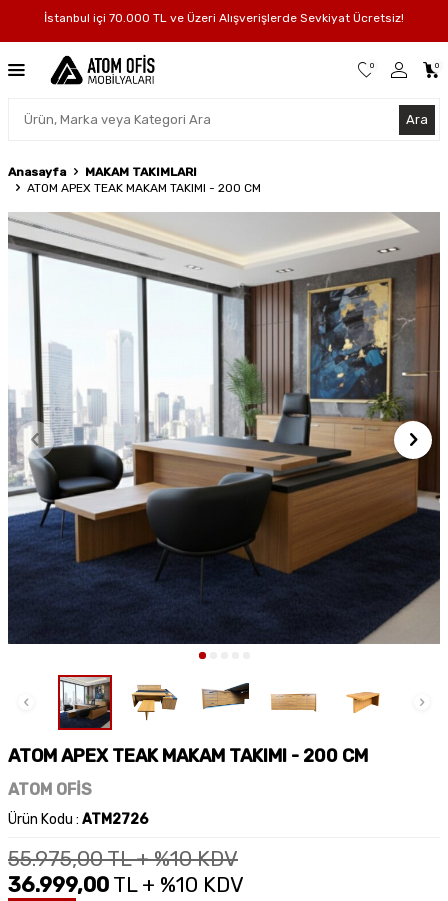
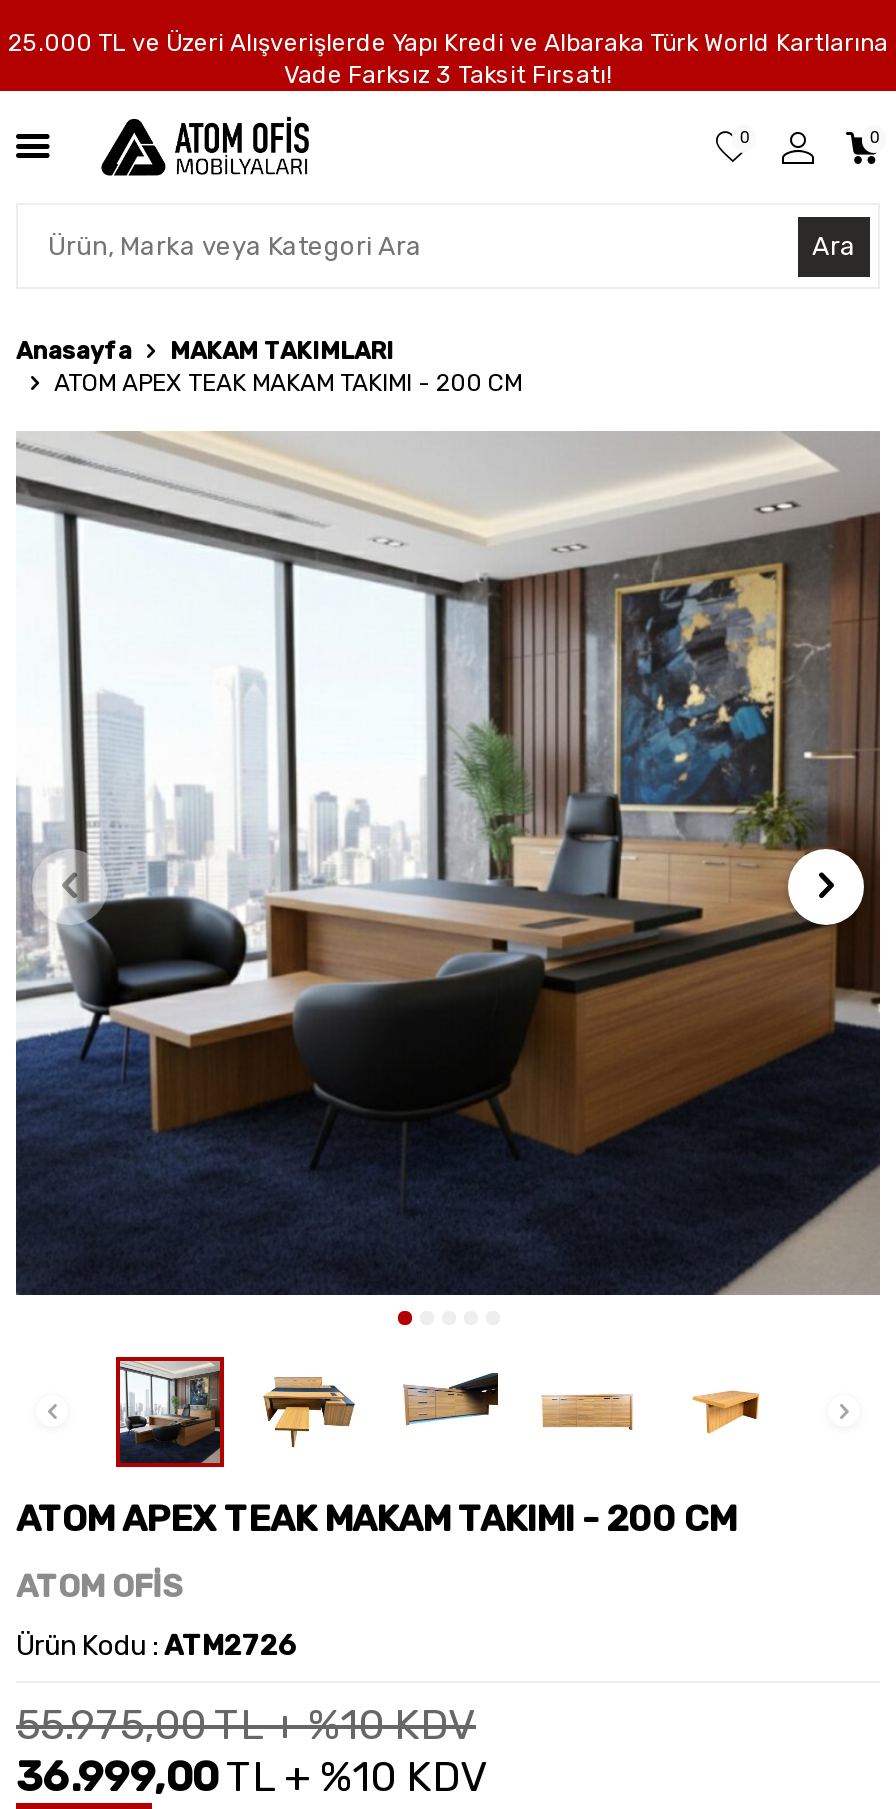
[44,11,404,25] İstanbul içi 70.000 TL ve Üzeri Alışverişlerde Sevkiyat Ücretsiz! -> [8,29,888,89] 25.000 TL ve Üzeri Alışverişlerde Yapı Kredi ve Albaraka Türk World Kartlarına | Vade Farksız 3 Taksit Fırsatı!

